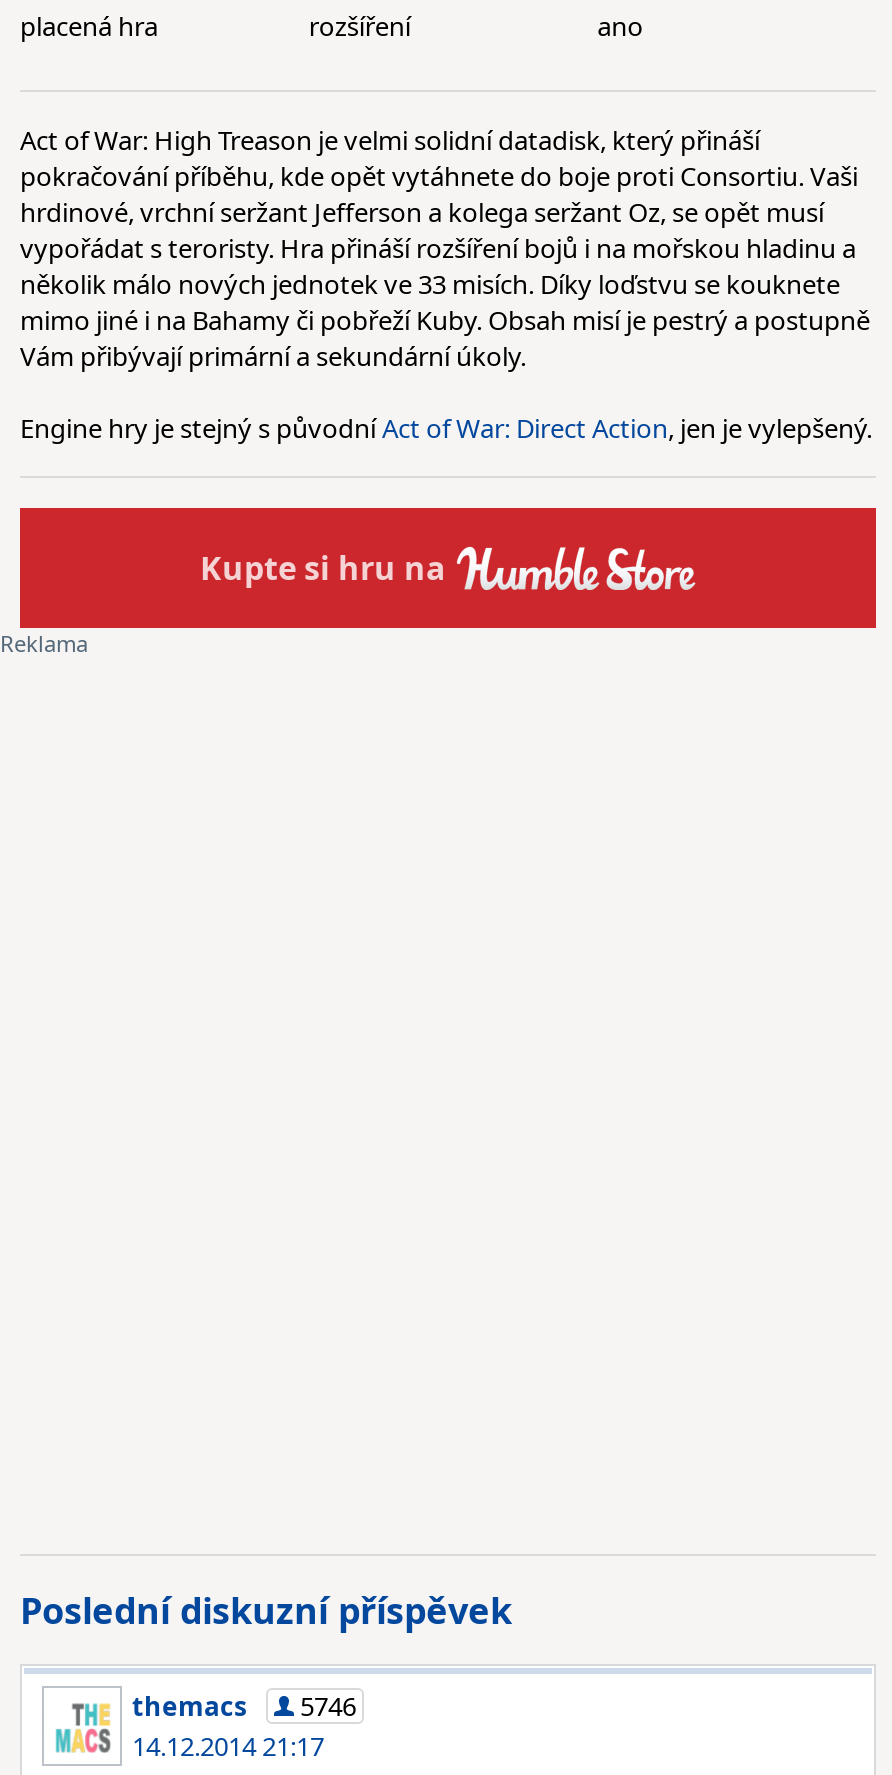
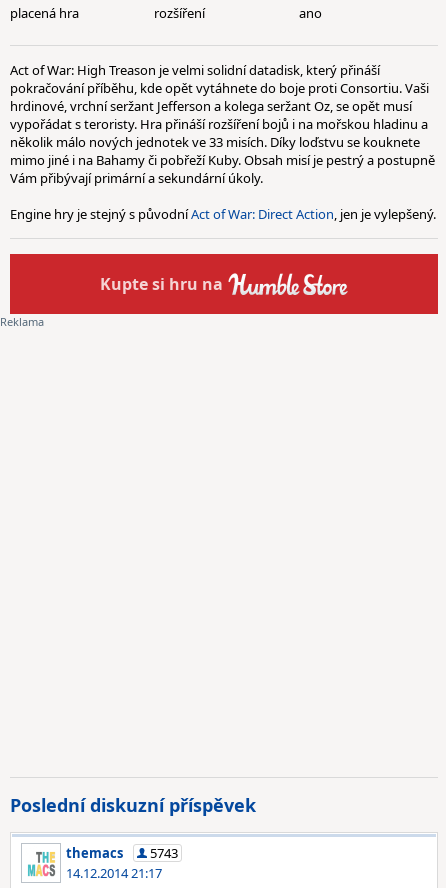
[132,1688,356,1724] themacs 5746 -> [66,844,178,862] themacs 5743

